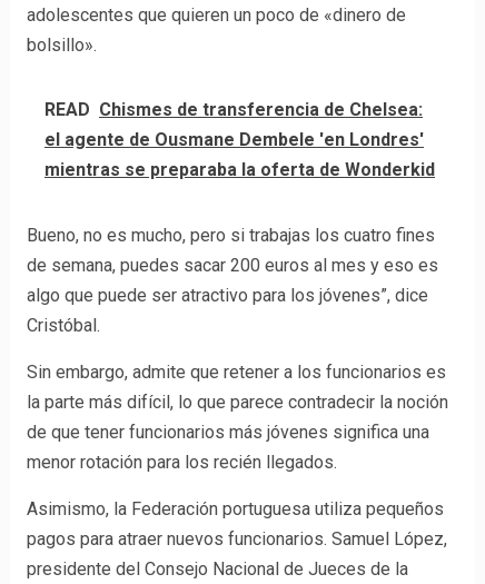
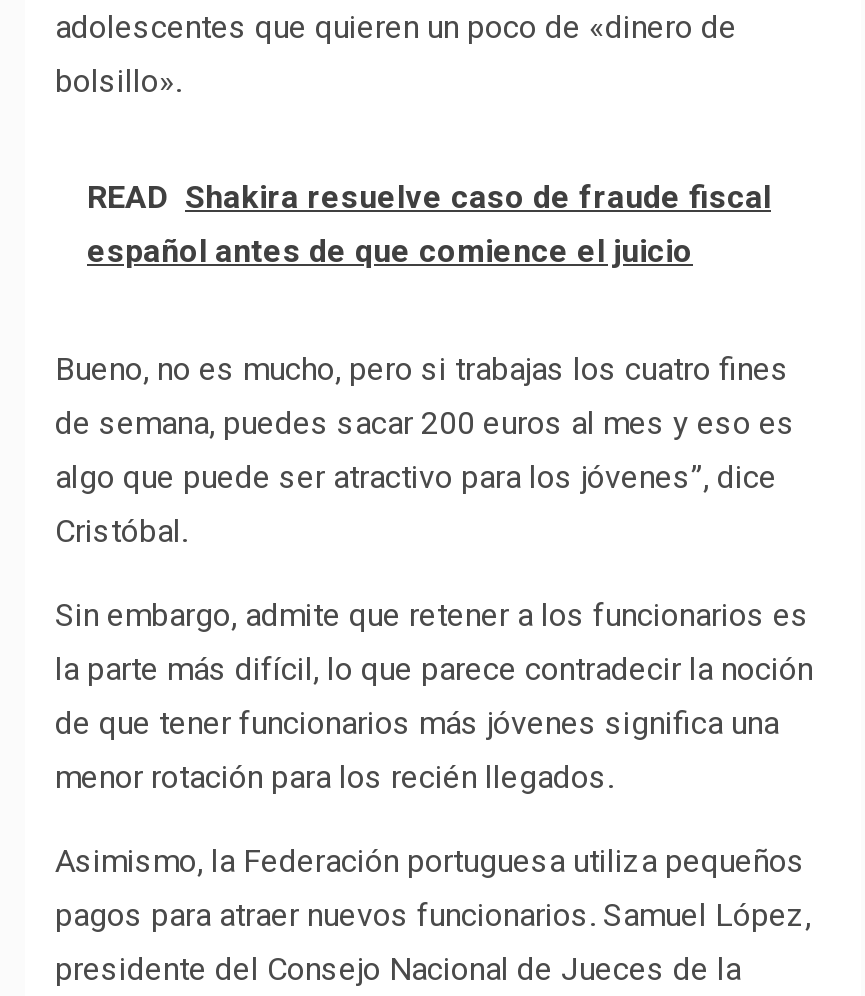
[44,99,435,180] READ Chismes de transferencia de Chelsea: | el agente de Ousmane Dembele 'en Londres' | mientras se preparaba la oferta de Wonderkid -> [87,178,771,270] READ Shakira resuelve caso de fraude fiscal | español antes de que comience el juicio

